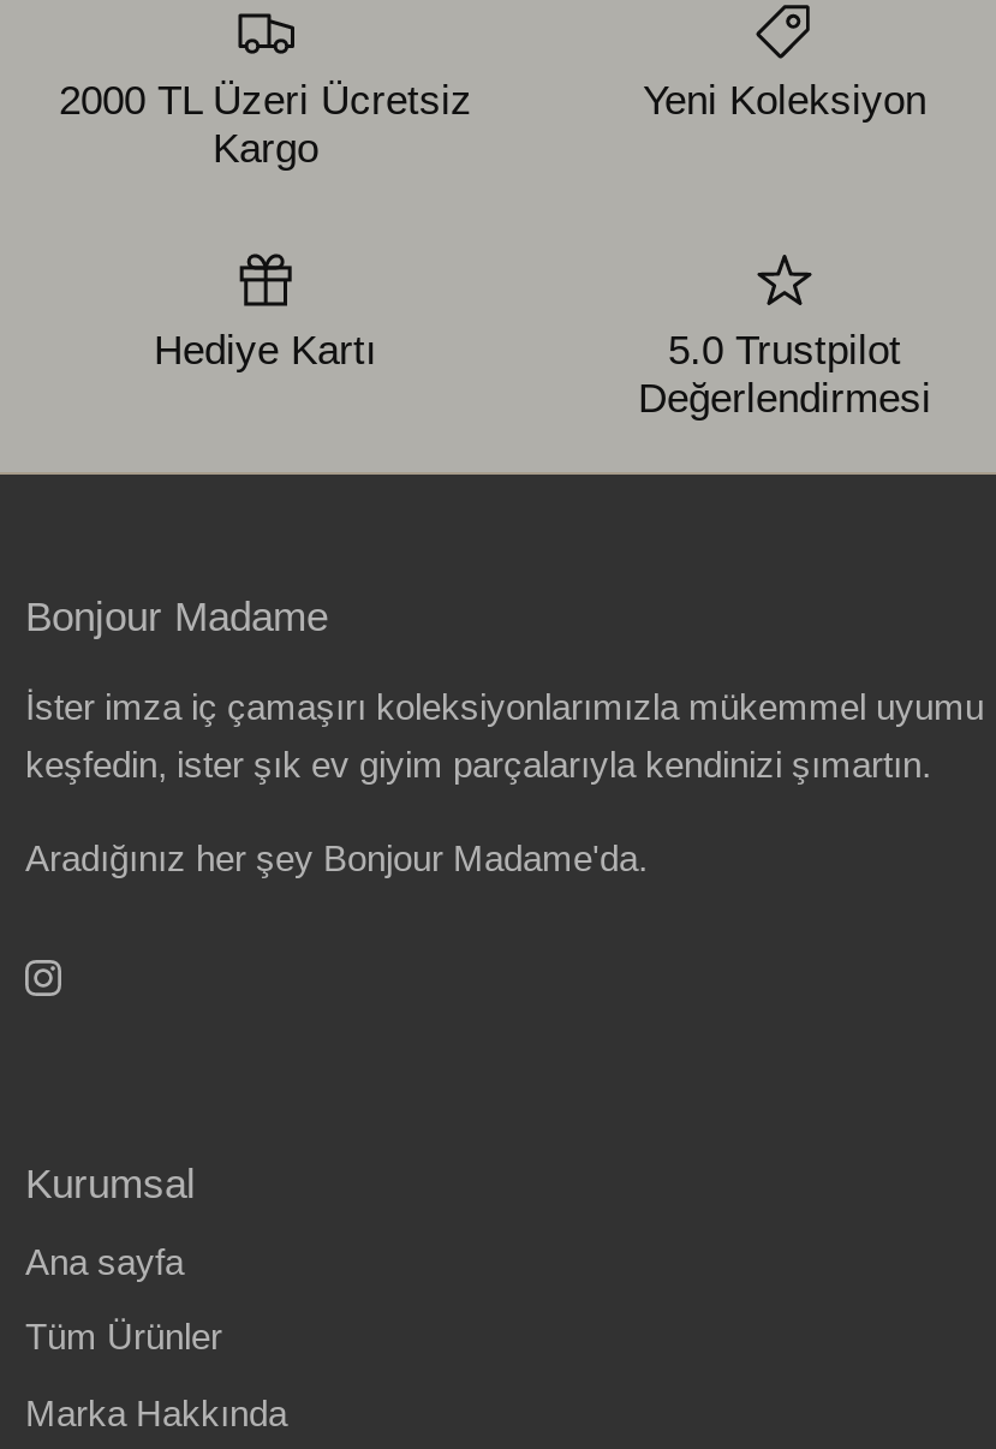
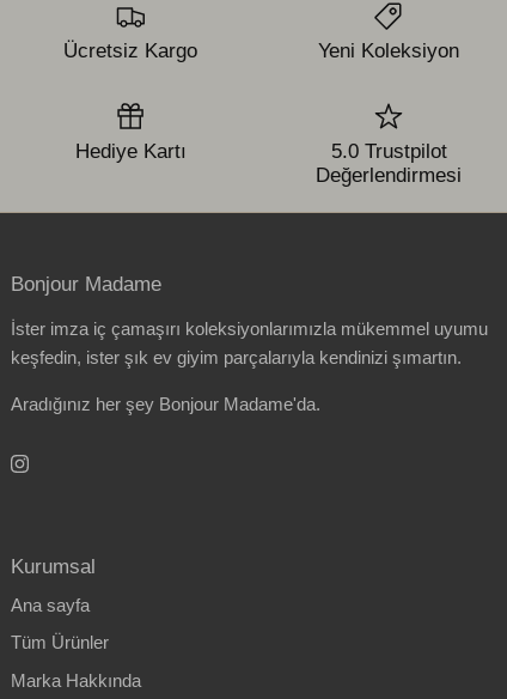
[59,79,472,173] 2000 TL Üzeri Ücretsiz | Kargo -> [63,40,197,63] Ücretsiz Kargo

